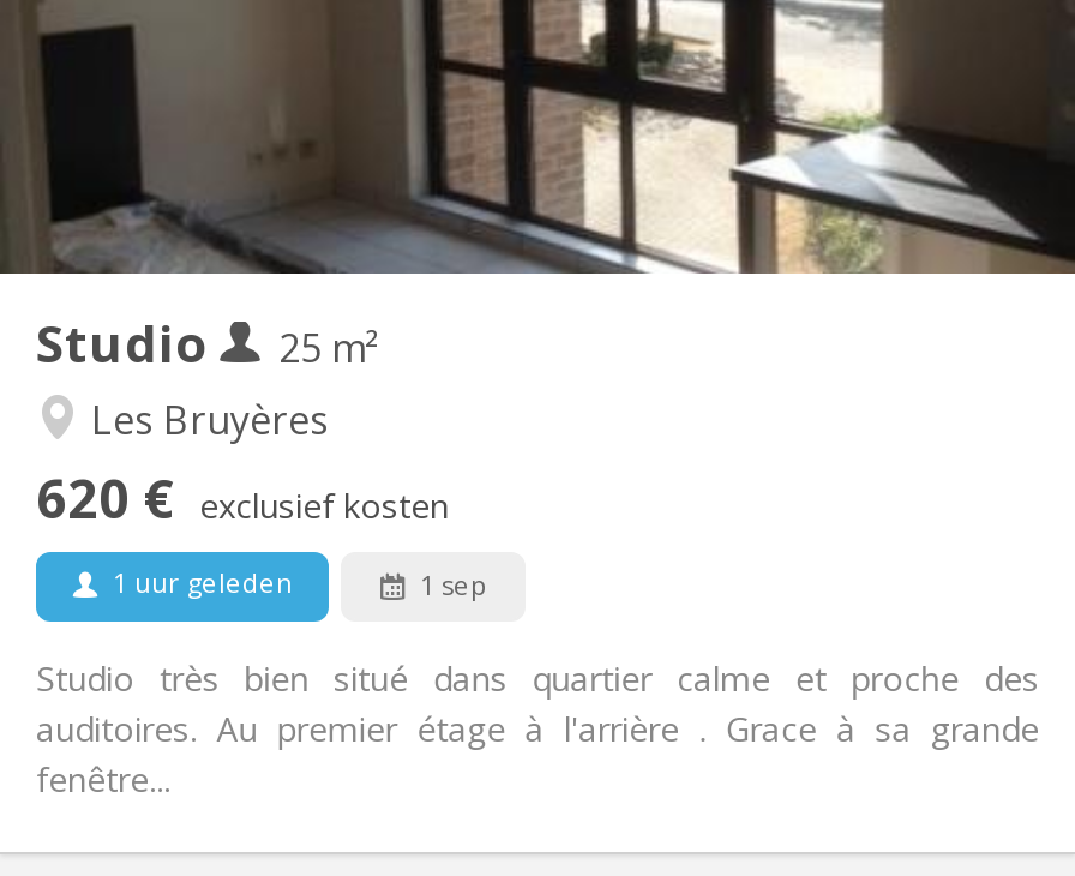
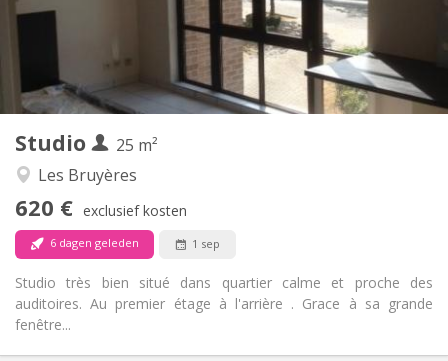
[106,564,293,600] 1 uur geleden -> [47,235,139,250] 6 dagen geleden

